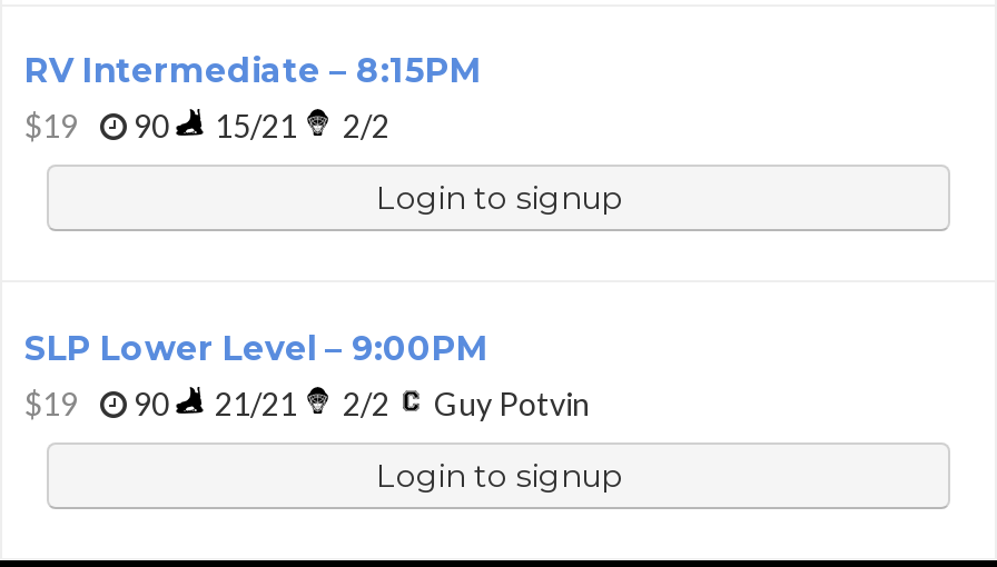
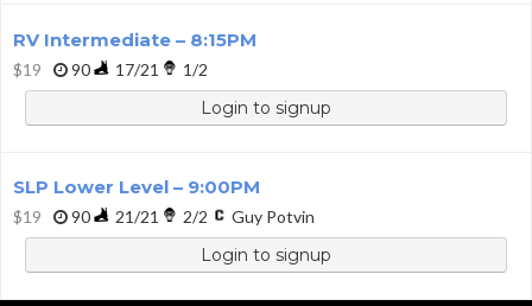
[215,107,304,145] 15/21 -> [115,59,162,79] 17/21
[343,107,389,145] 2/2 -> [183,59,208,79] 1/2

